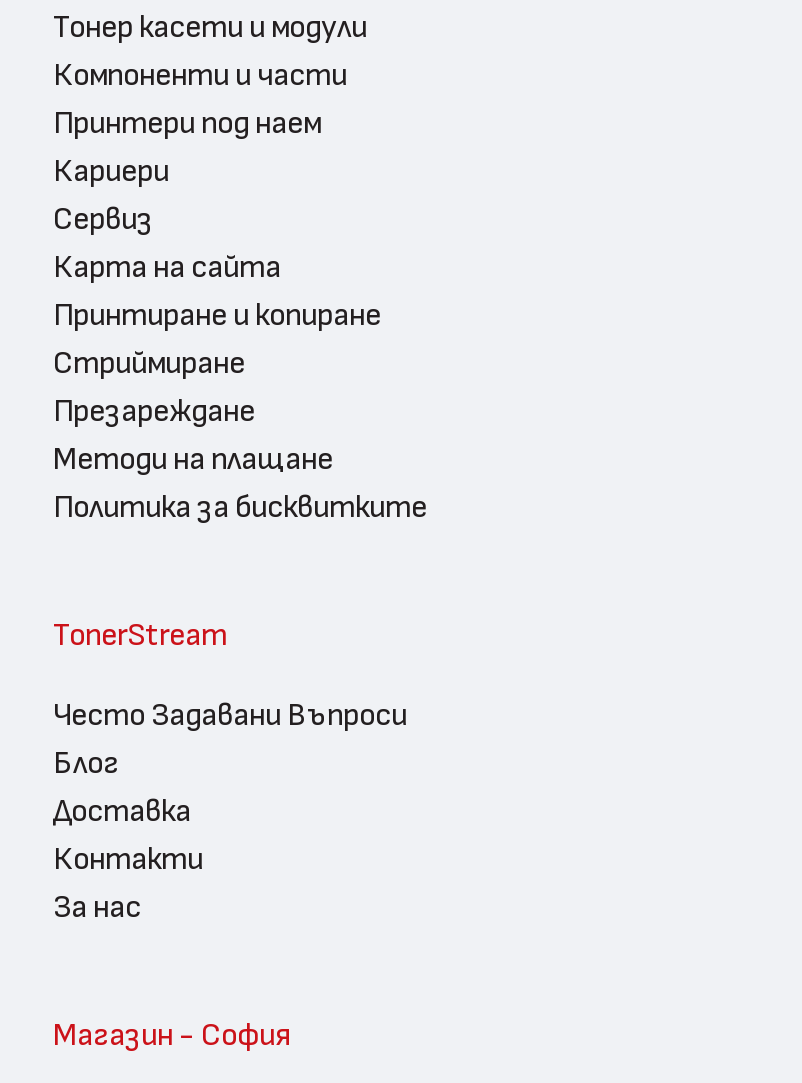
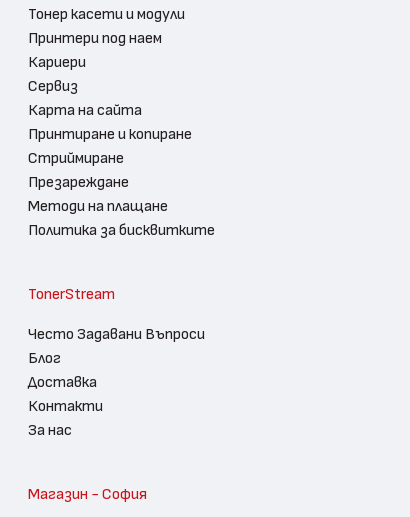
[53,60,347,92] Компоненти и части -> none

